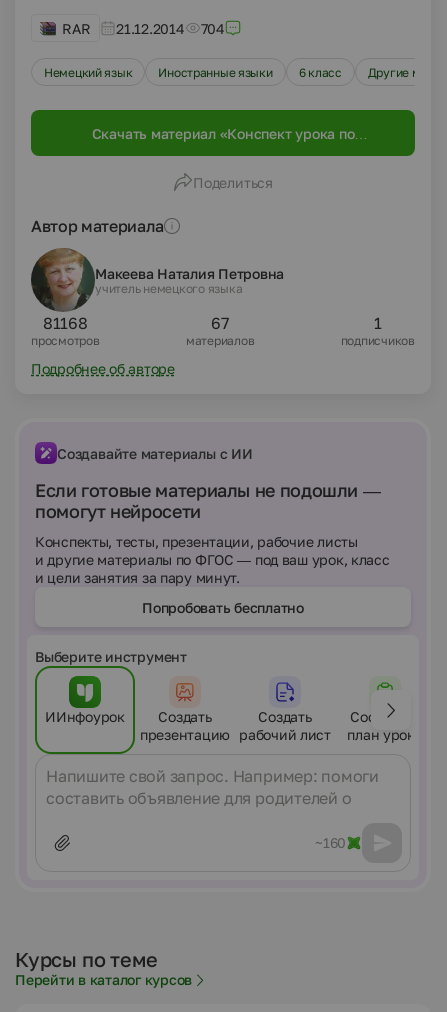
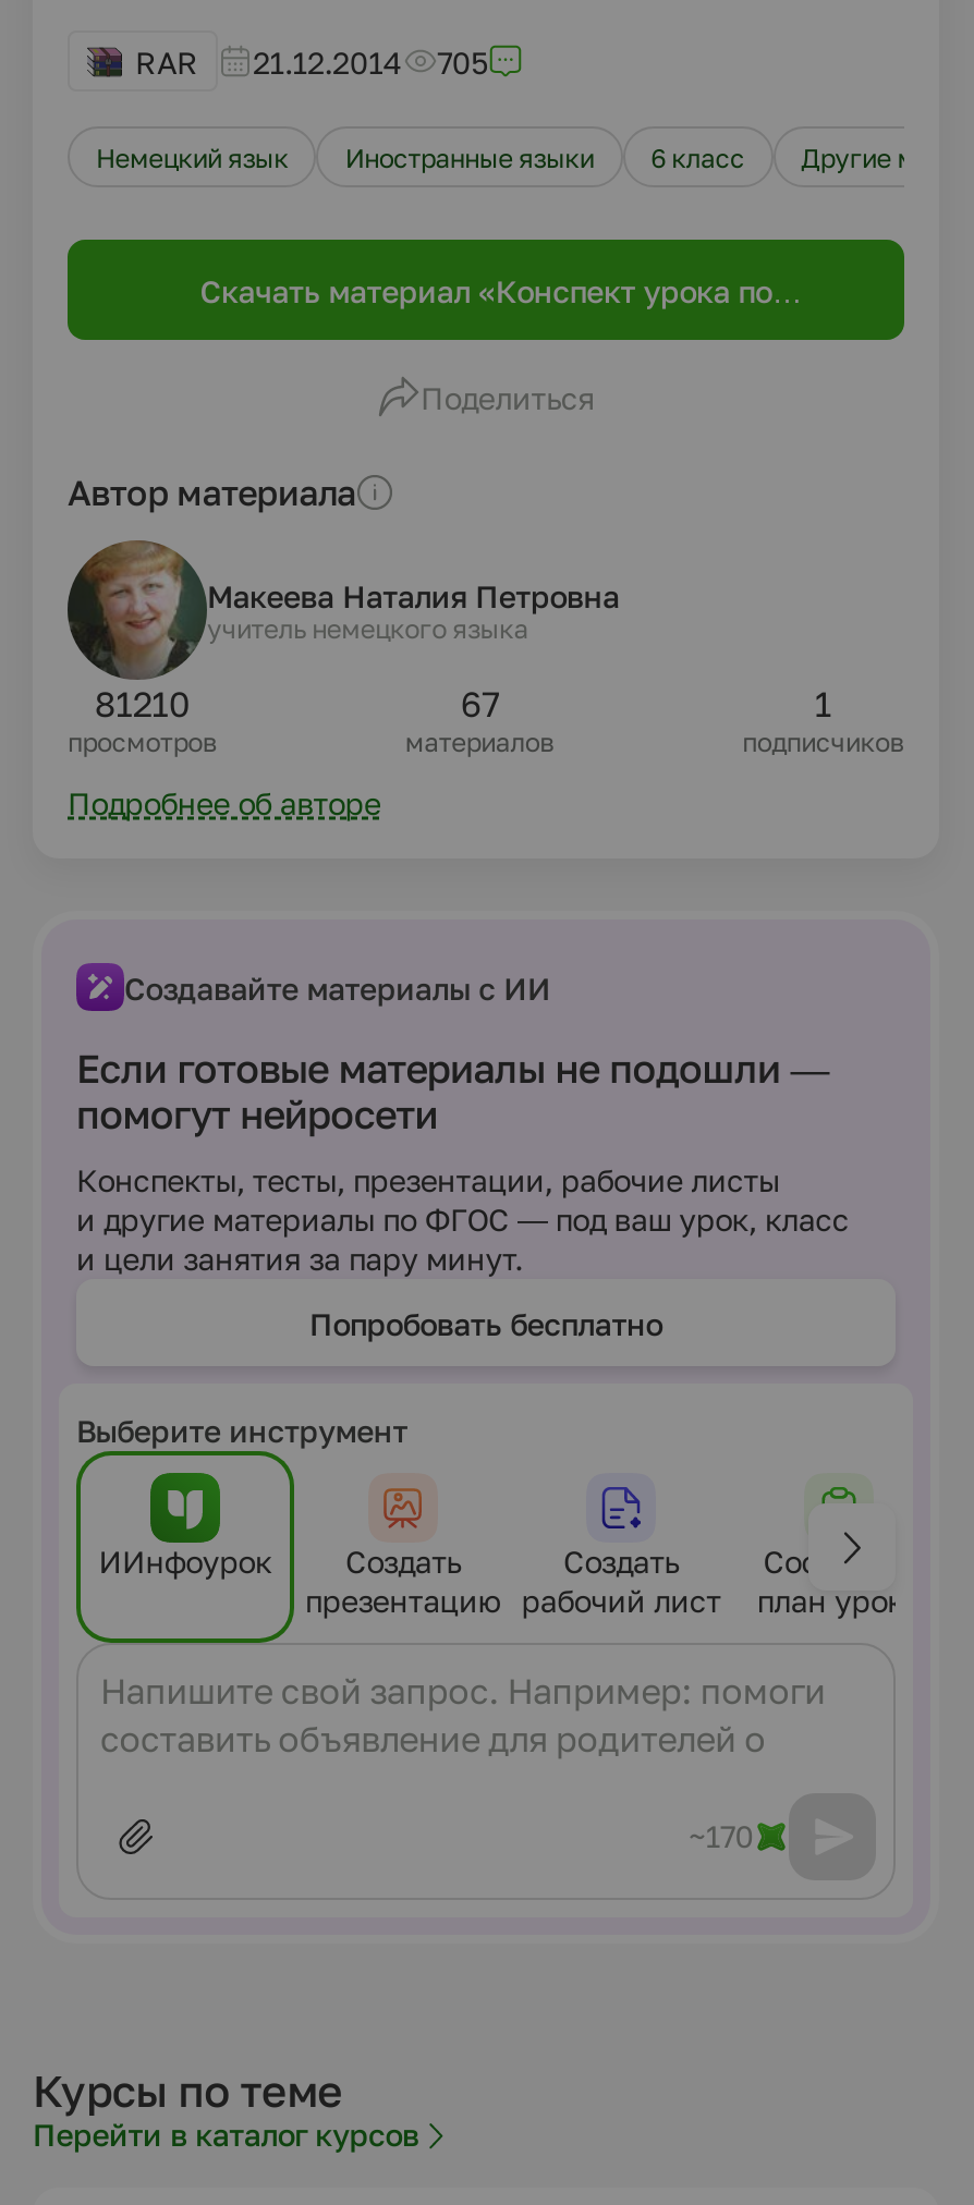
[62,20,225,37] RAR 21.12.2014 704 -> [135,43,488,80] RAR 21.12.2014 705
[43,313,88,333] 81168 -> [95,683,190,726] 81210
[315,834,346,851] ~160 -> [689,1818,754,1855] ~170

